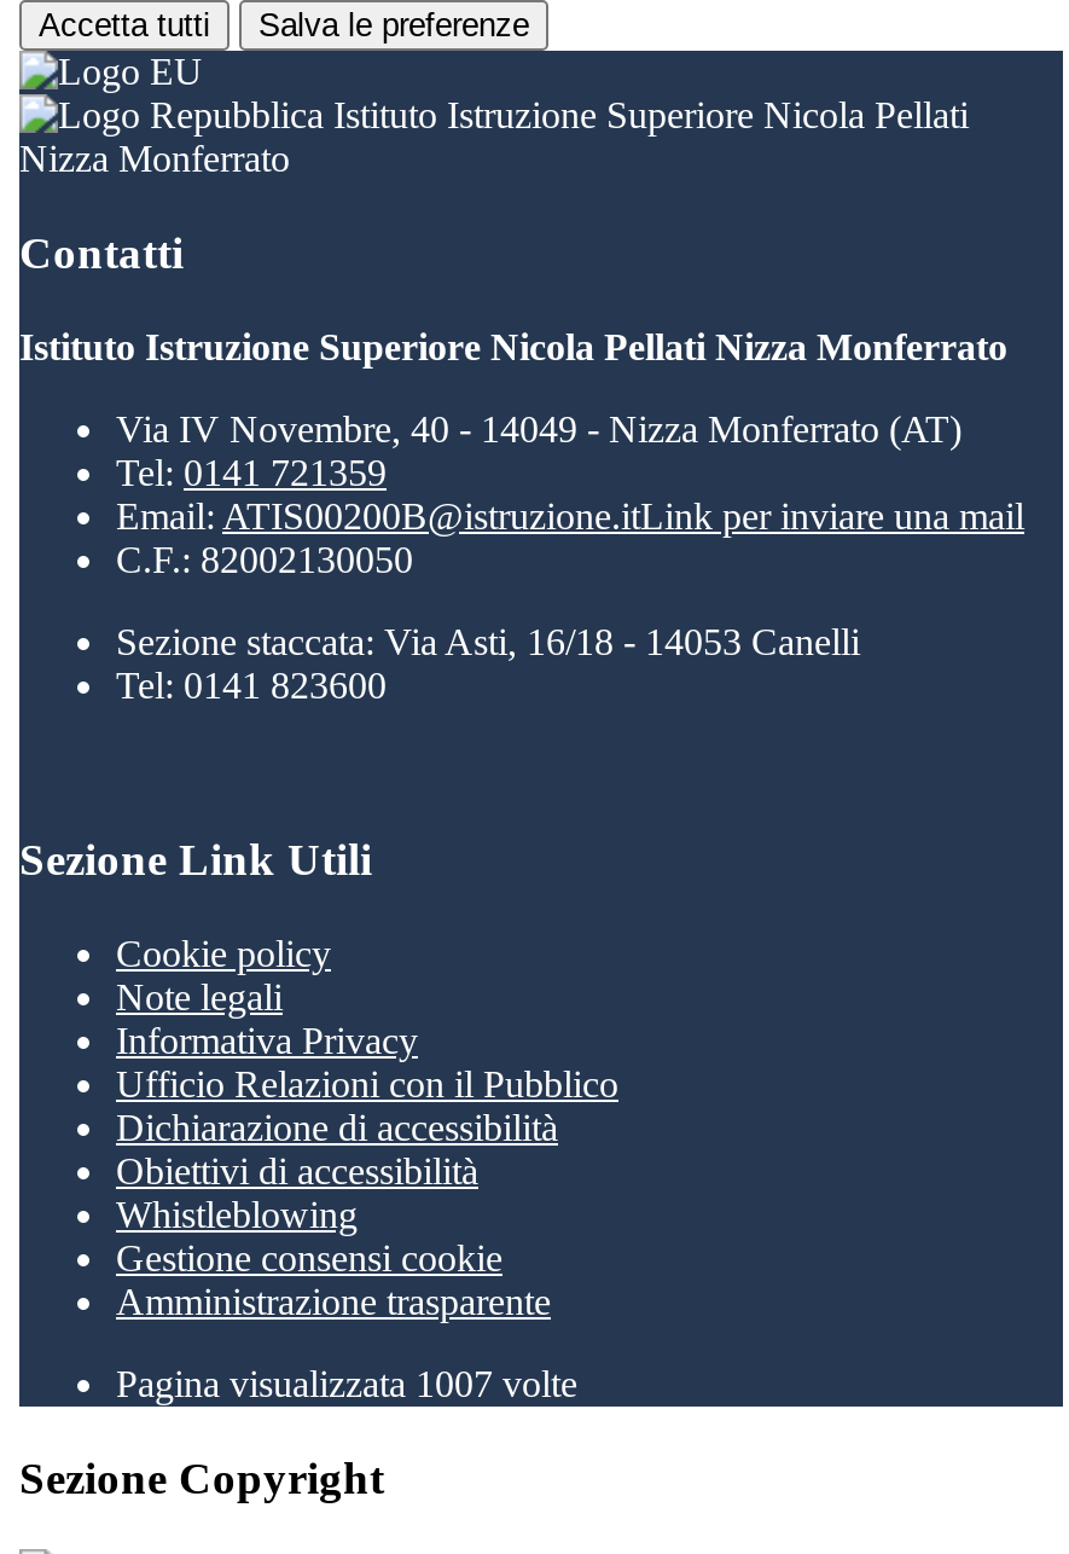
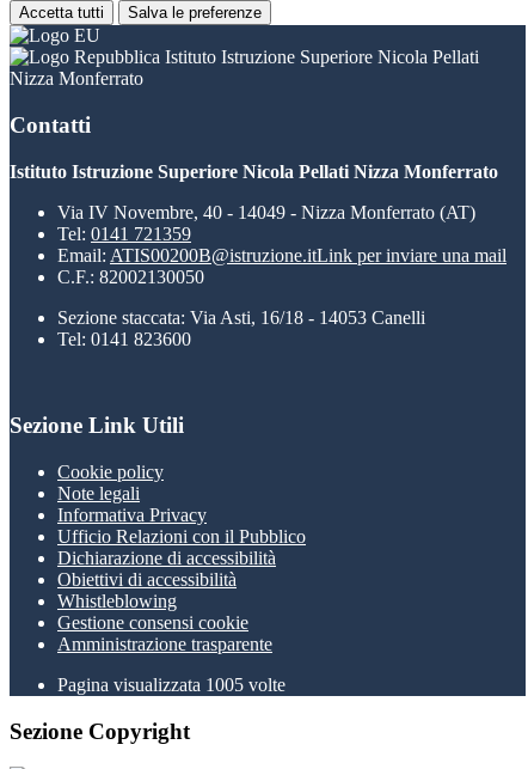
[116,1363,577,1404] Pagina visualizzata 1007 volte -> [57,674,286,695] Pagina visualizzata 1005 volte

